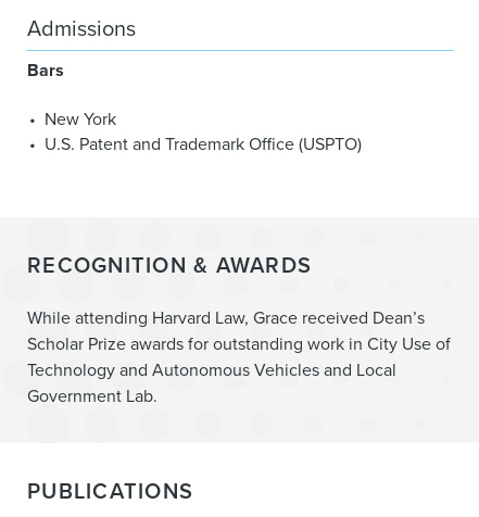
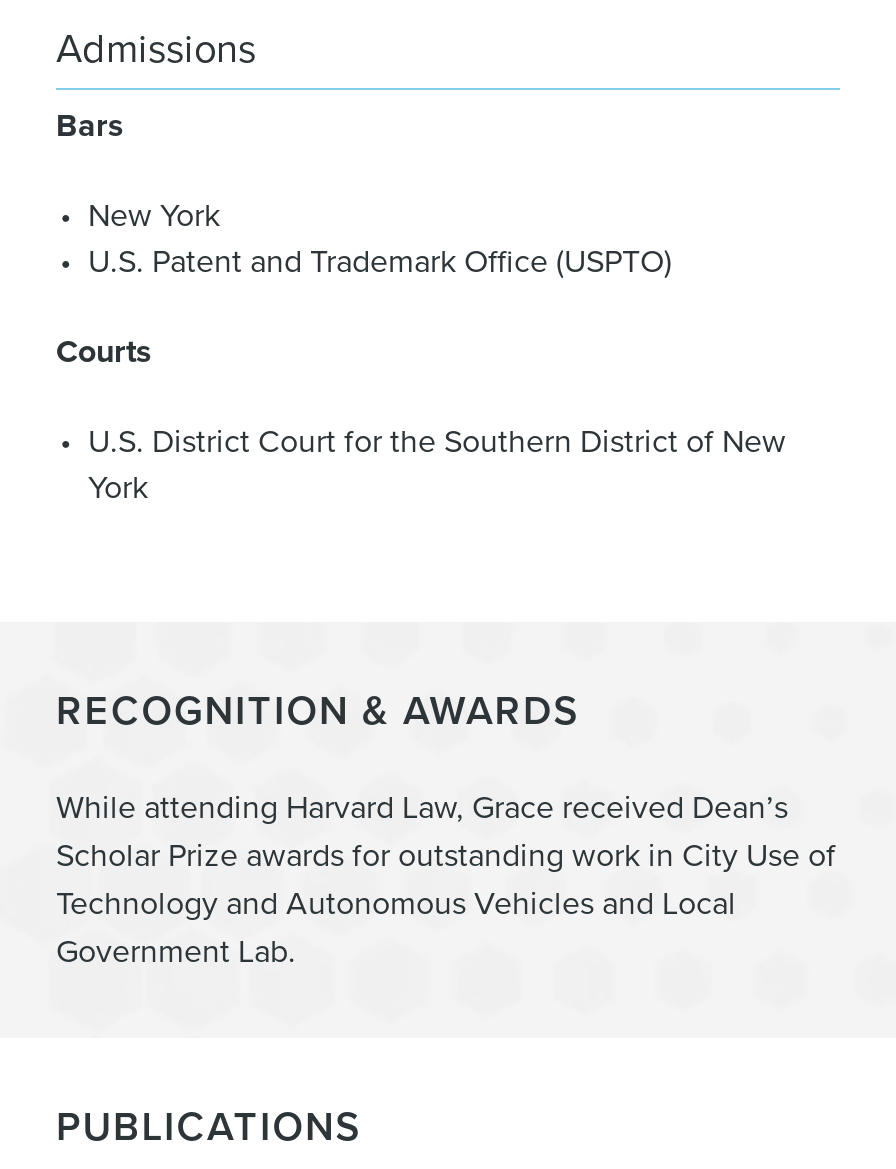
none -> [56,328,786,508] Courts | U.S. District Court for the Southern District of New | York

